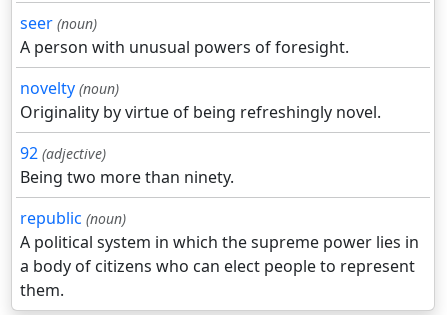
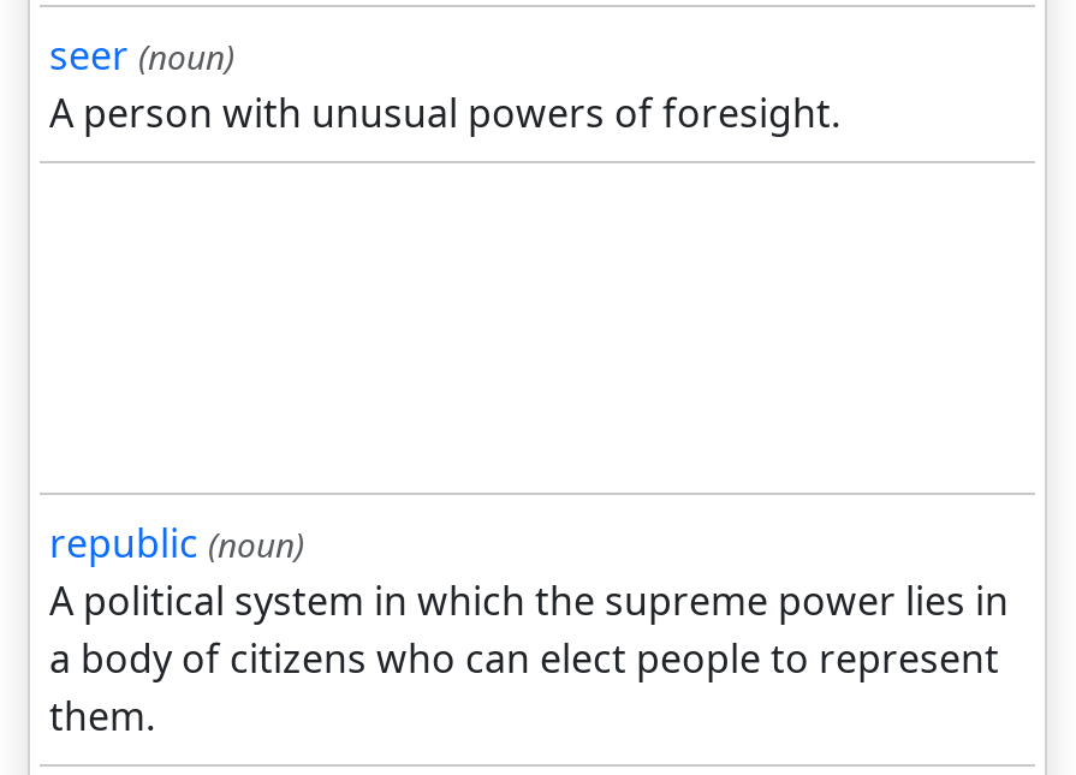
[20,77,381,188] novelty (noun) | Originality by virtue of being refreshingly novel. | 92 (adjective) | Being two more than ninety. -> none

